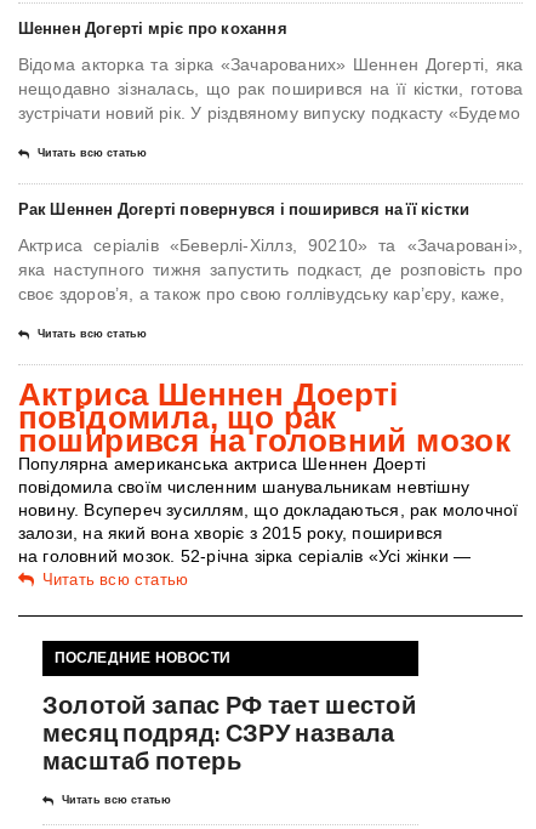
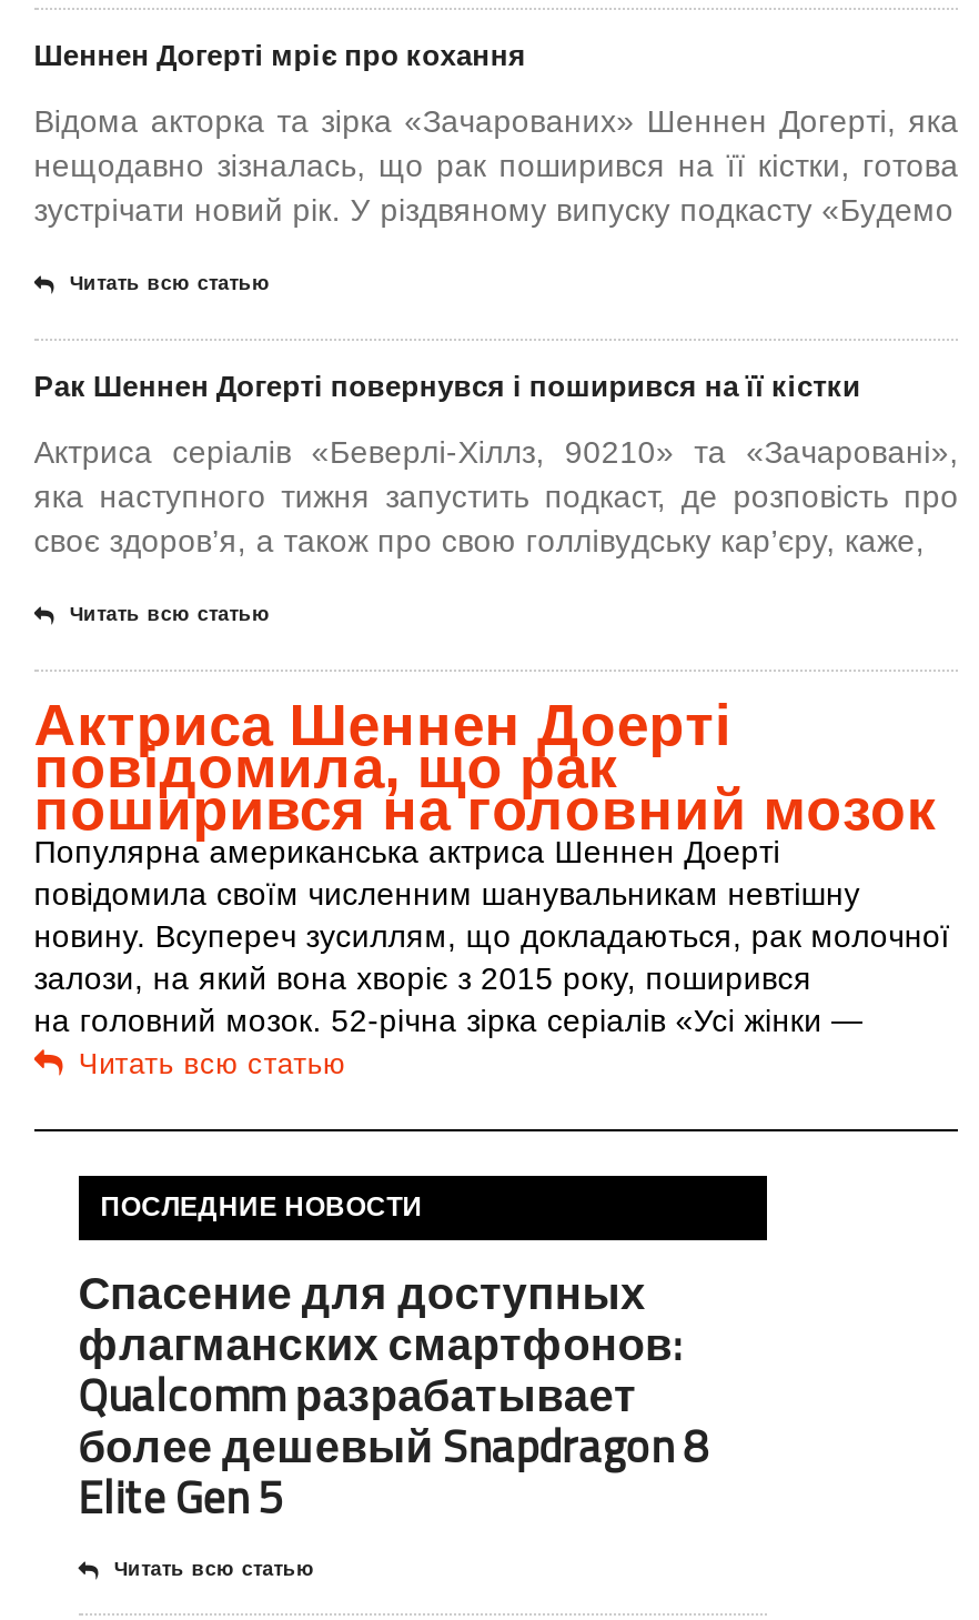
[42,686,416,779] Золотой запас РФ тает шестой | месяц подряд: СЗРУ назвала | масштаб потерь -> [78,1258,708,1531] Спасение для доступных | флагманских смартфонов: | Qualcomm разрабатывает | более дешевый Snapdragon 8 | Elite Gen 5

